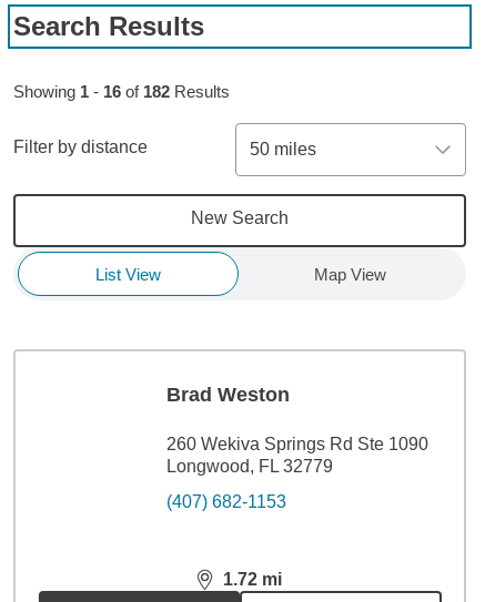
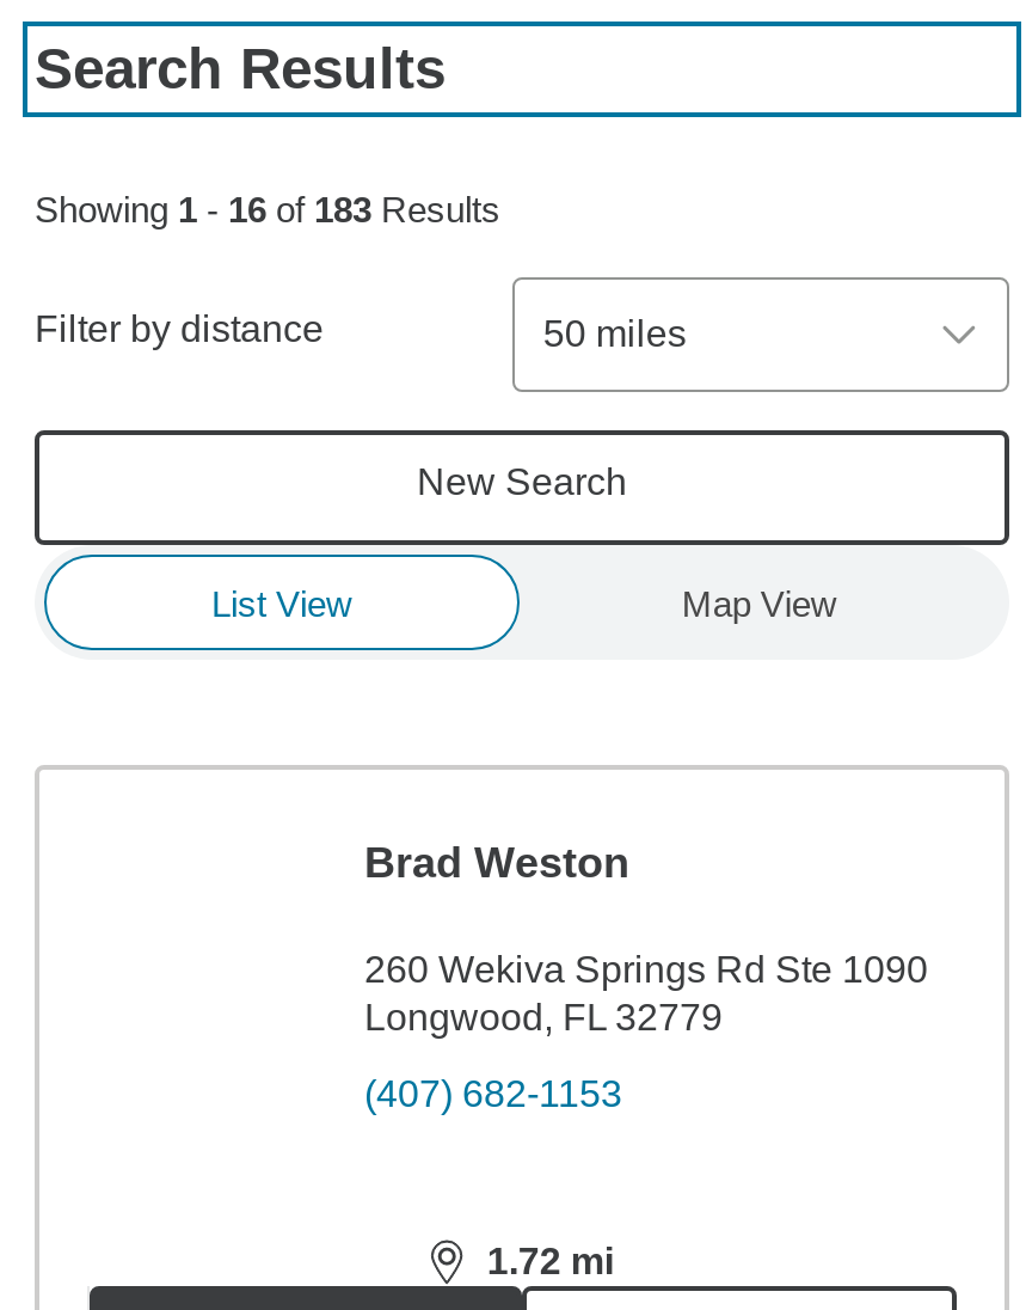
[13,82,230,101] Showing 1 - 16 of 182 Results -> [35,189,500,229] Showing 1 - 16 of 183 Results

